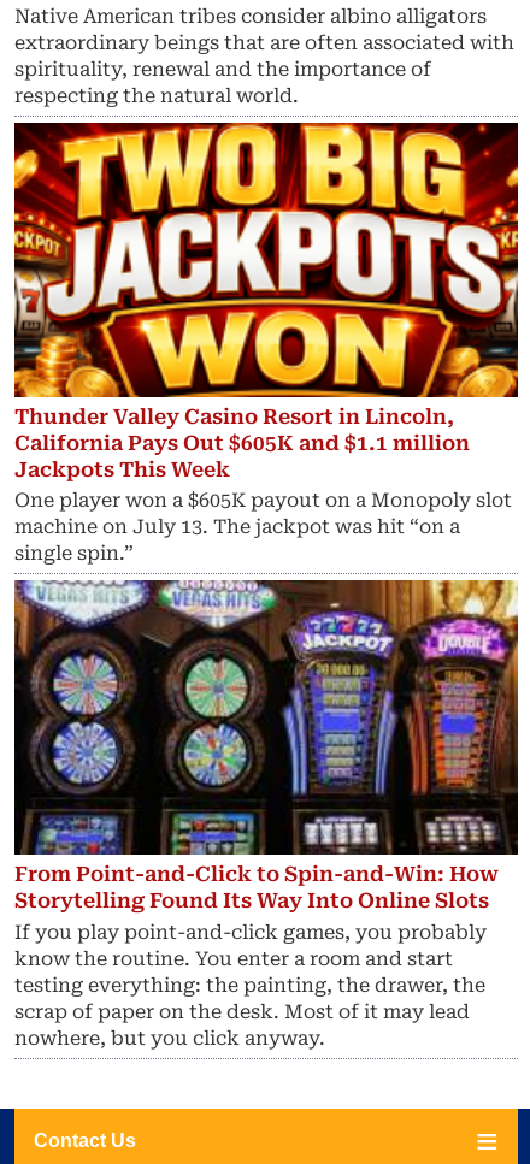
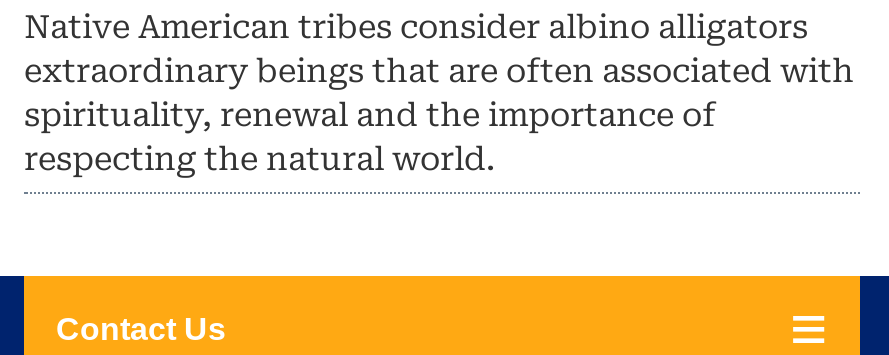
[13,122,519,565] [image] | Thunder Valley Casino Resort in Lincoln, | California Pays Out $605K and $1.1 million | Jackpots This Week | One player won a $605K payout on a Monopoly slot | machine on July 13. The jackpot was hit “on a | single spin.” -> none
[13,579,519,1049] [image] | From Point-and-Click to Spin-and-Win: How | Storytelling Found Its Way Into Online Slots | If you play point-and-click games, you probably | know the routine. You enter a room and start | testing everything: the painting, the drawer, the | scrap of paper on the desk. Most of it may lead | nowhere, but you click anyway. -> none

